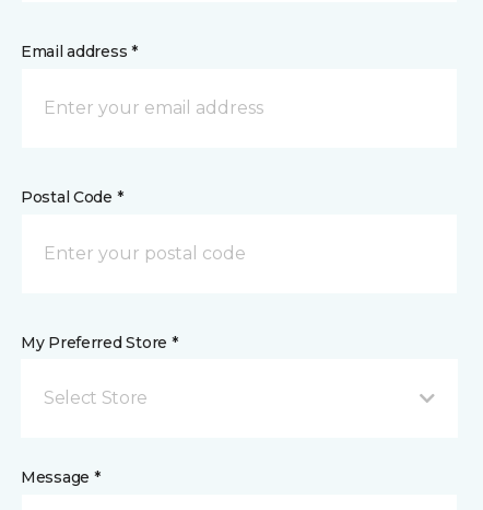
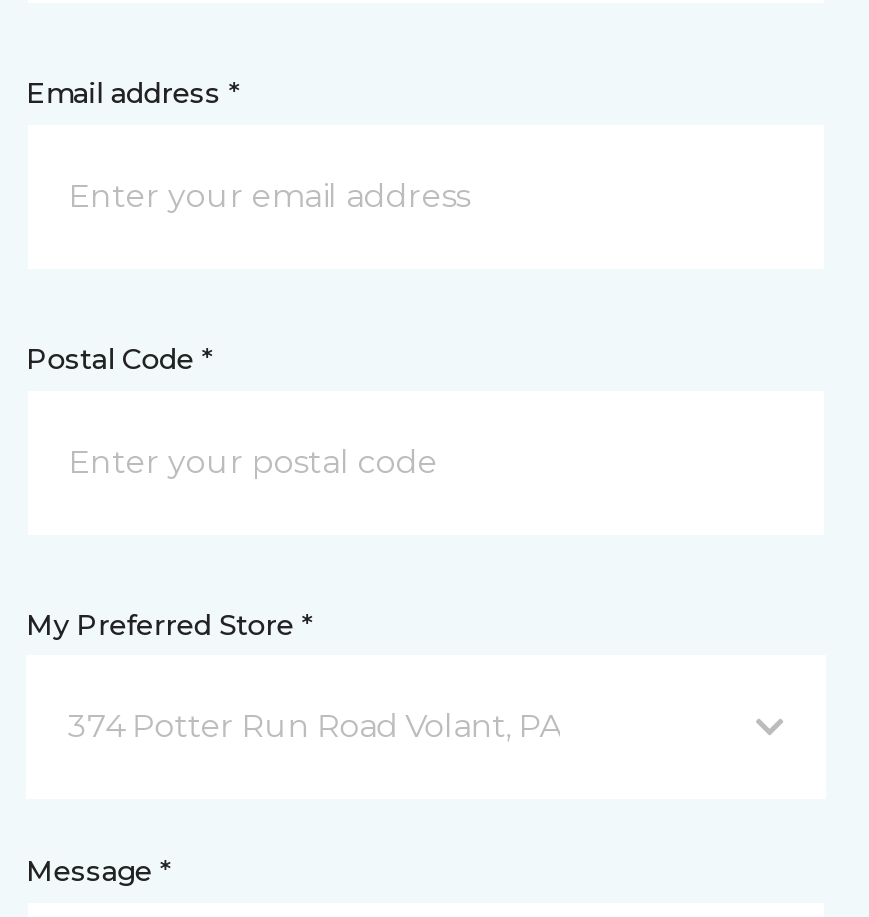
[44,387,148,408] Select Store -> [68,707,561,745] 374 Potter Run Road Volant, PA

